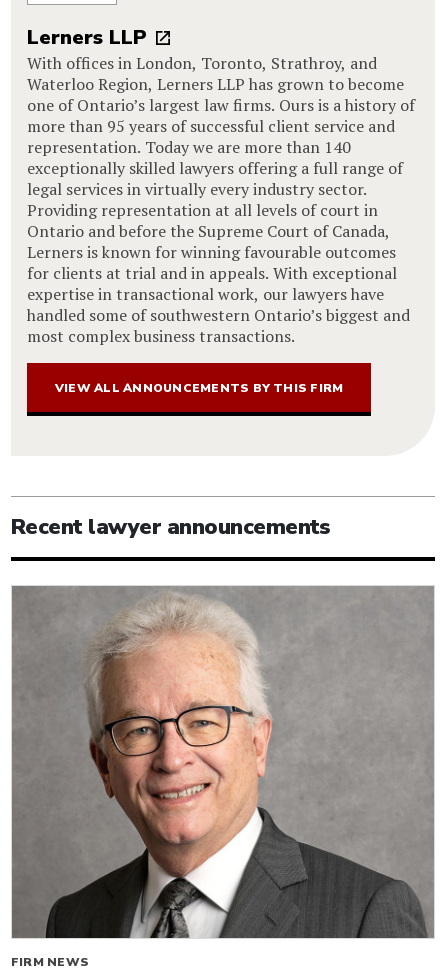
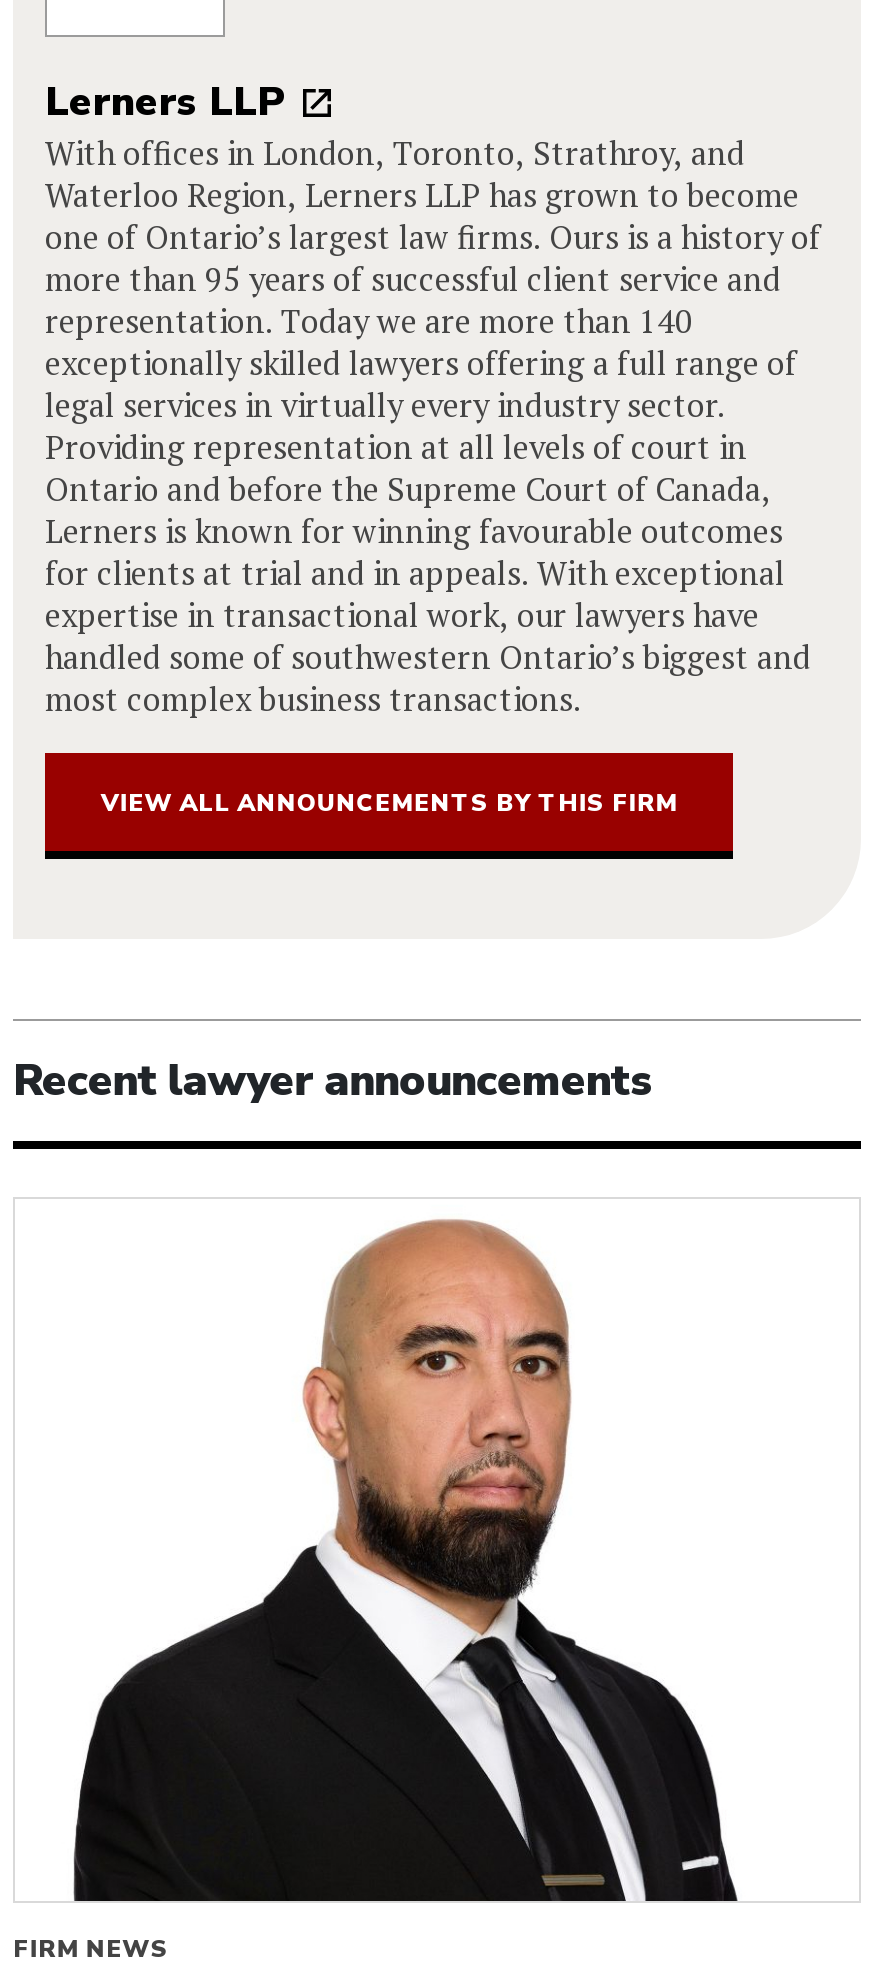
[11,585,435,939] [image] -> [15,1199,859,1903] [image]

